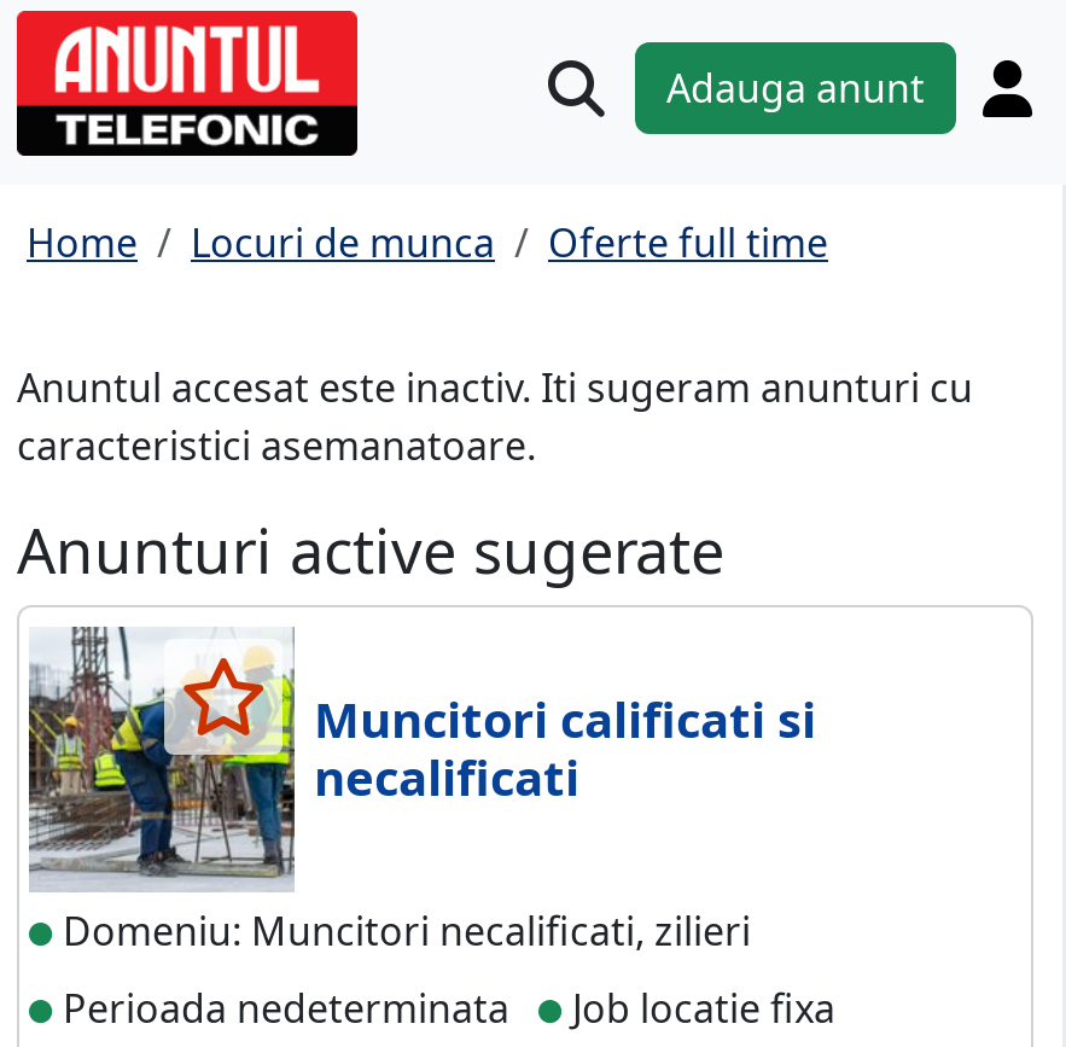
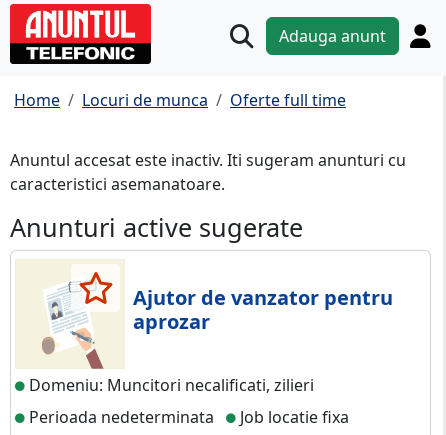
[27,624,816,890] [image] | Muncitori calificati si | necalificati -> [15,260,393,369] [image] | Ajutor de vanzator pentru | aprozar

